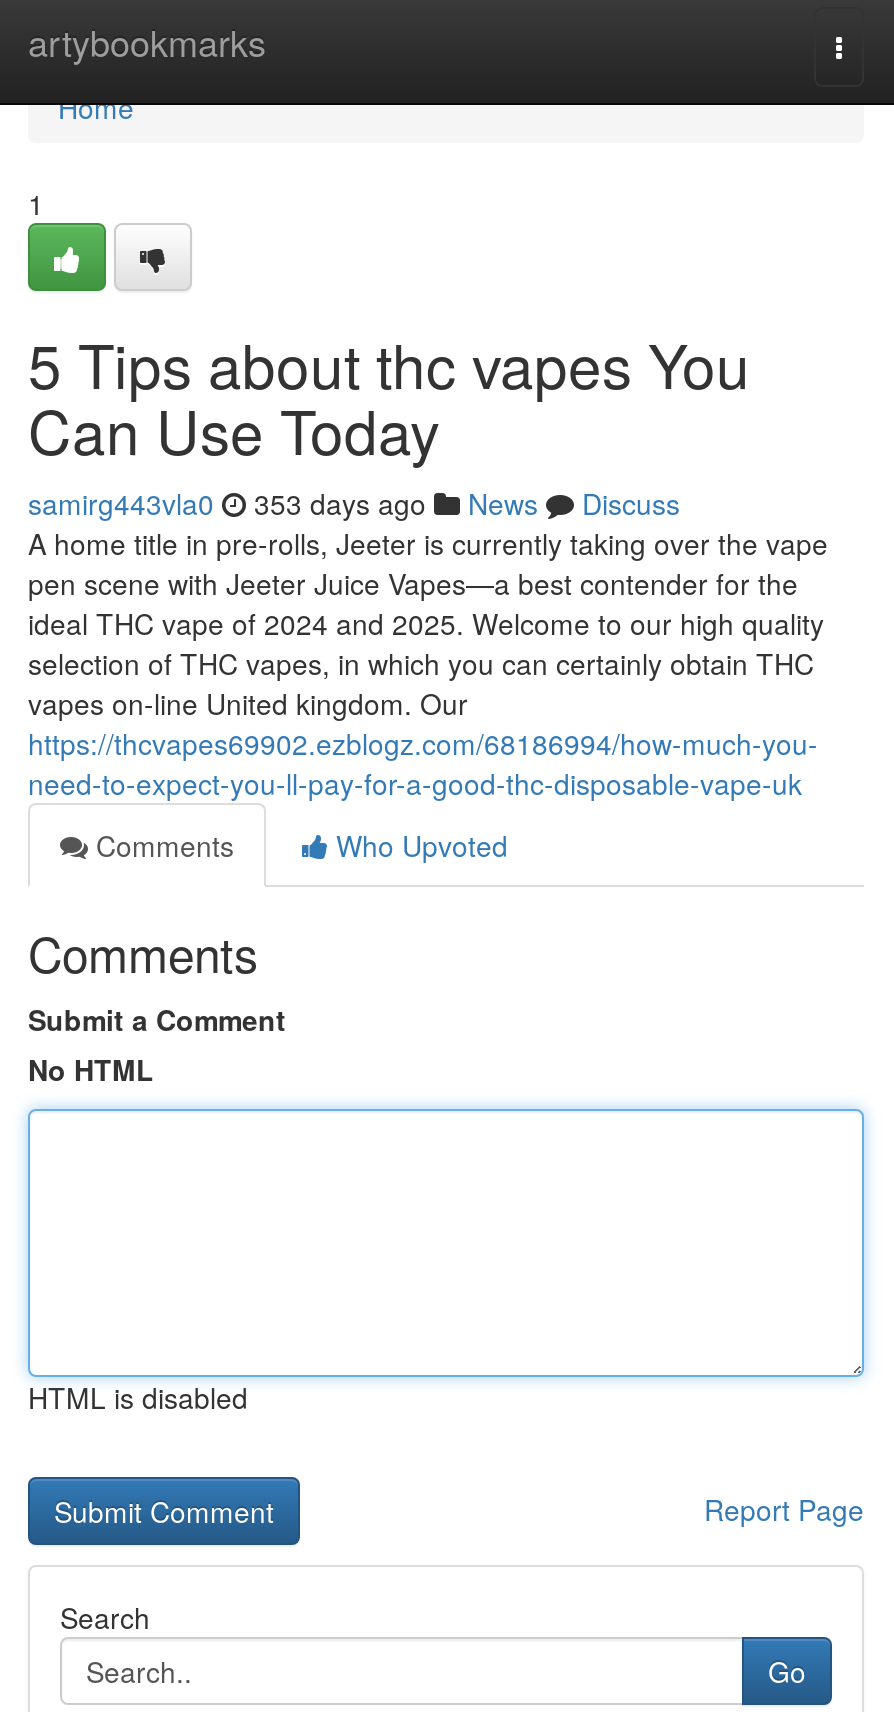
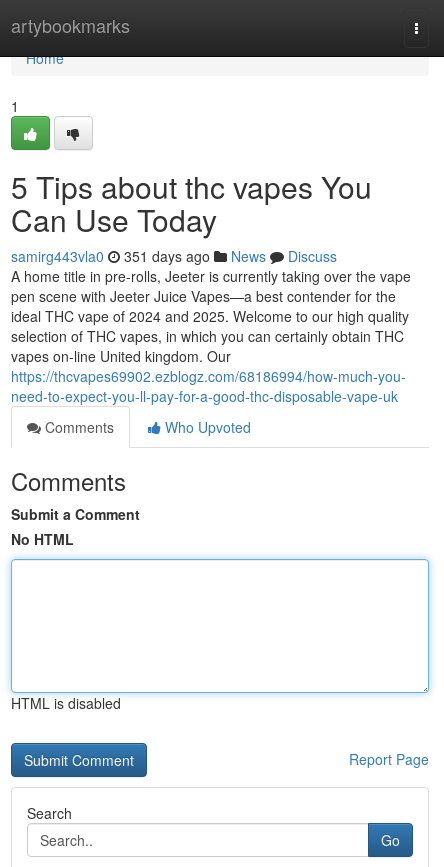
[28,483,680,523] samirg443vla0 353 days ago News Discuss -> [11,246,337,266] samirg443vla0 351 days ago News Discuss

